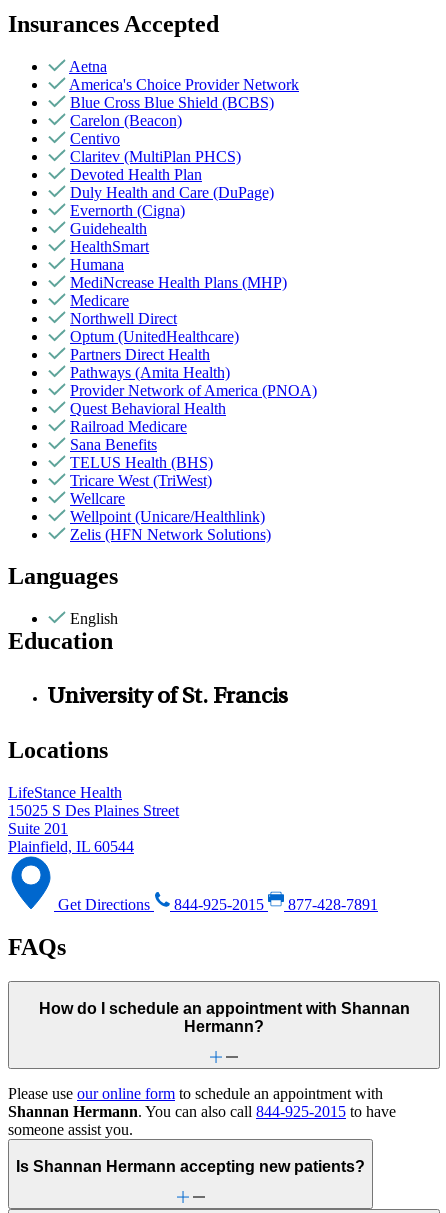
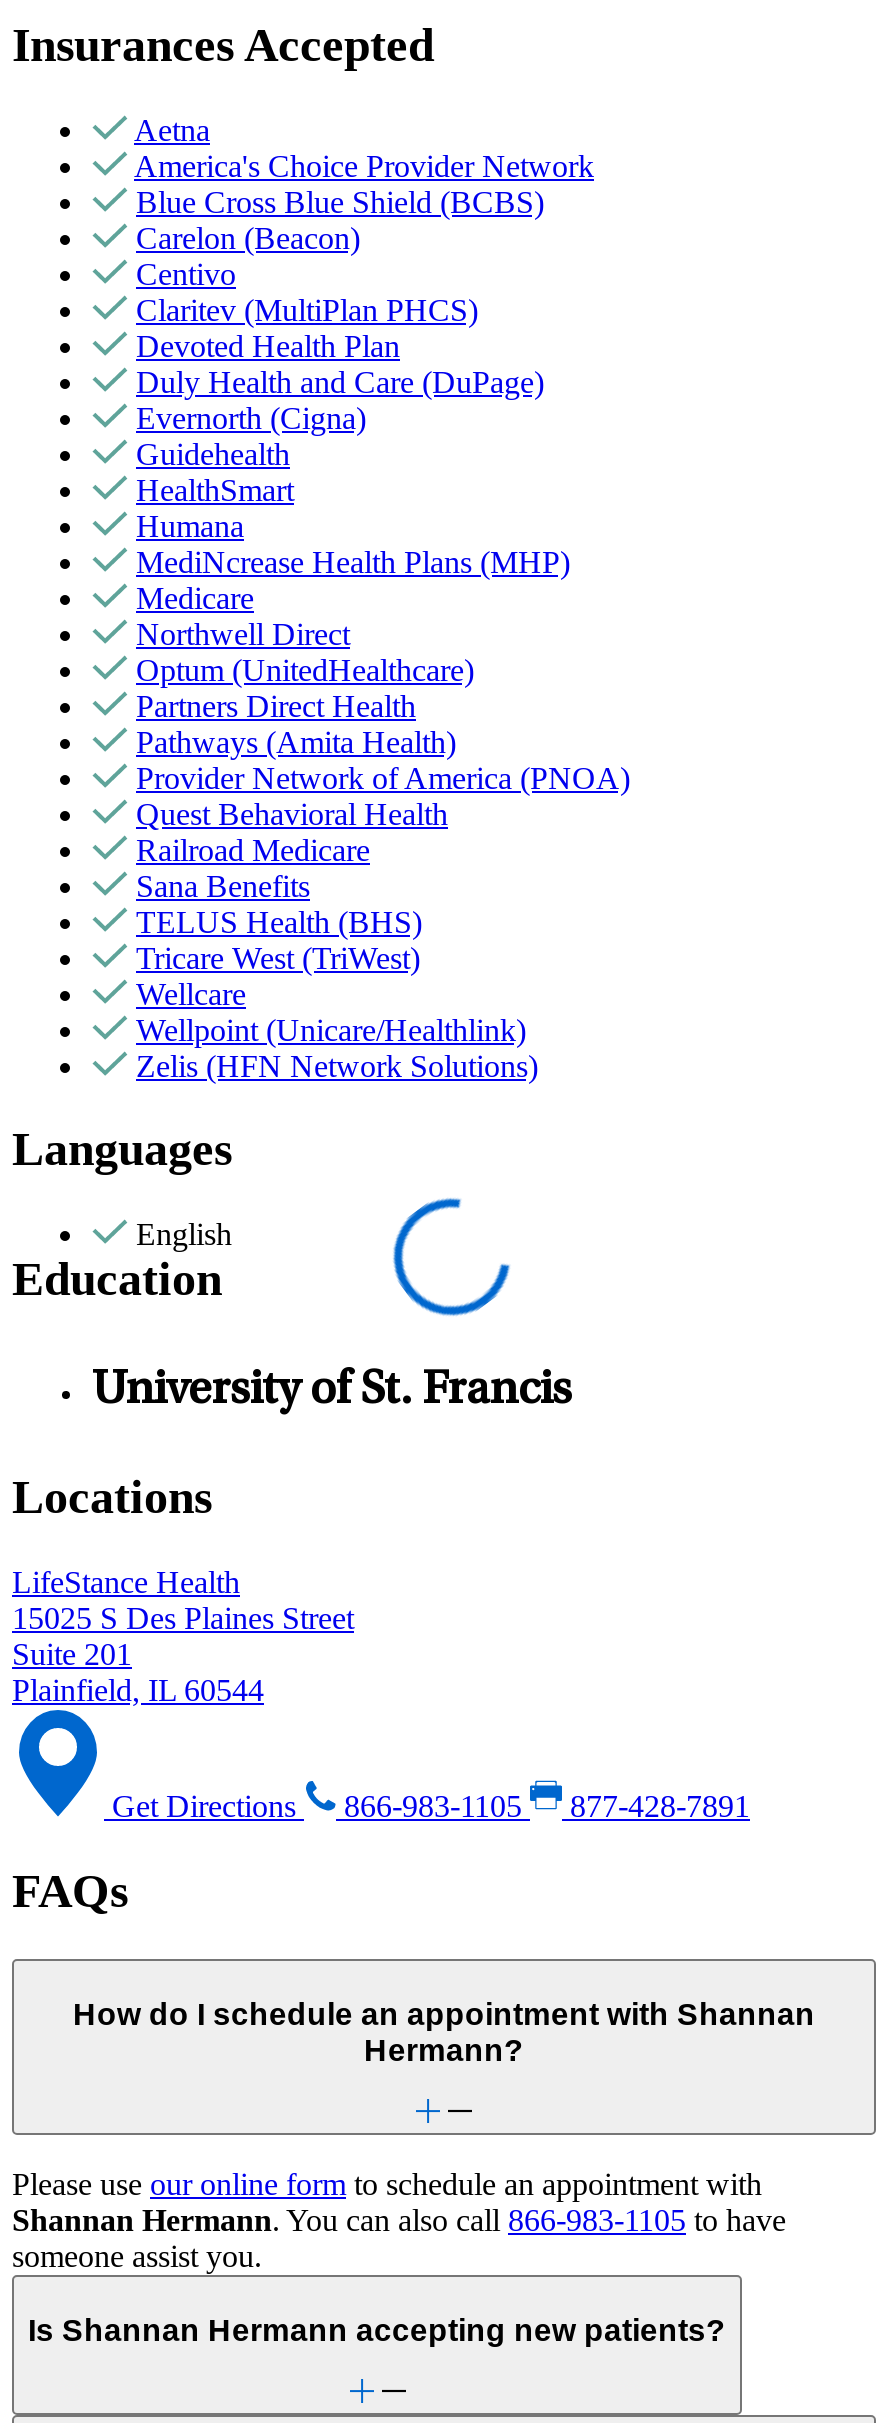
none -> [392,1197,512,1317] [image]
[54,896,378,913] Get Directions 844-925-2015 877-428-7891 -> [104,1789,750,1823] Get Directions 866-983-1105 877-428-7891
[8,1103,396,1120] Shannan Hermann. You can also call 844-925-2015 to have -> [12,2203,786,2237] Shannan Hermann. You can also call 866-983-1105 to have

